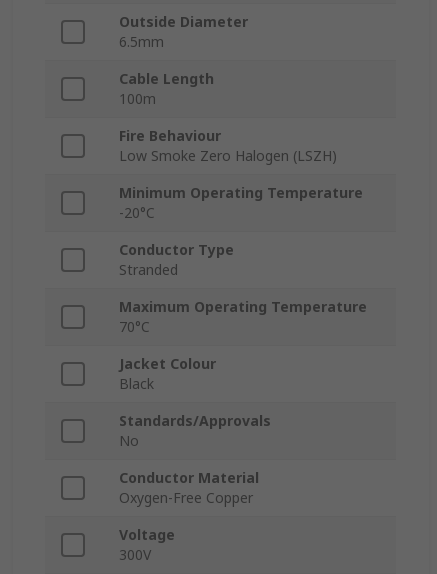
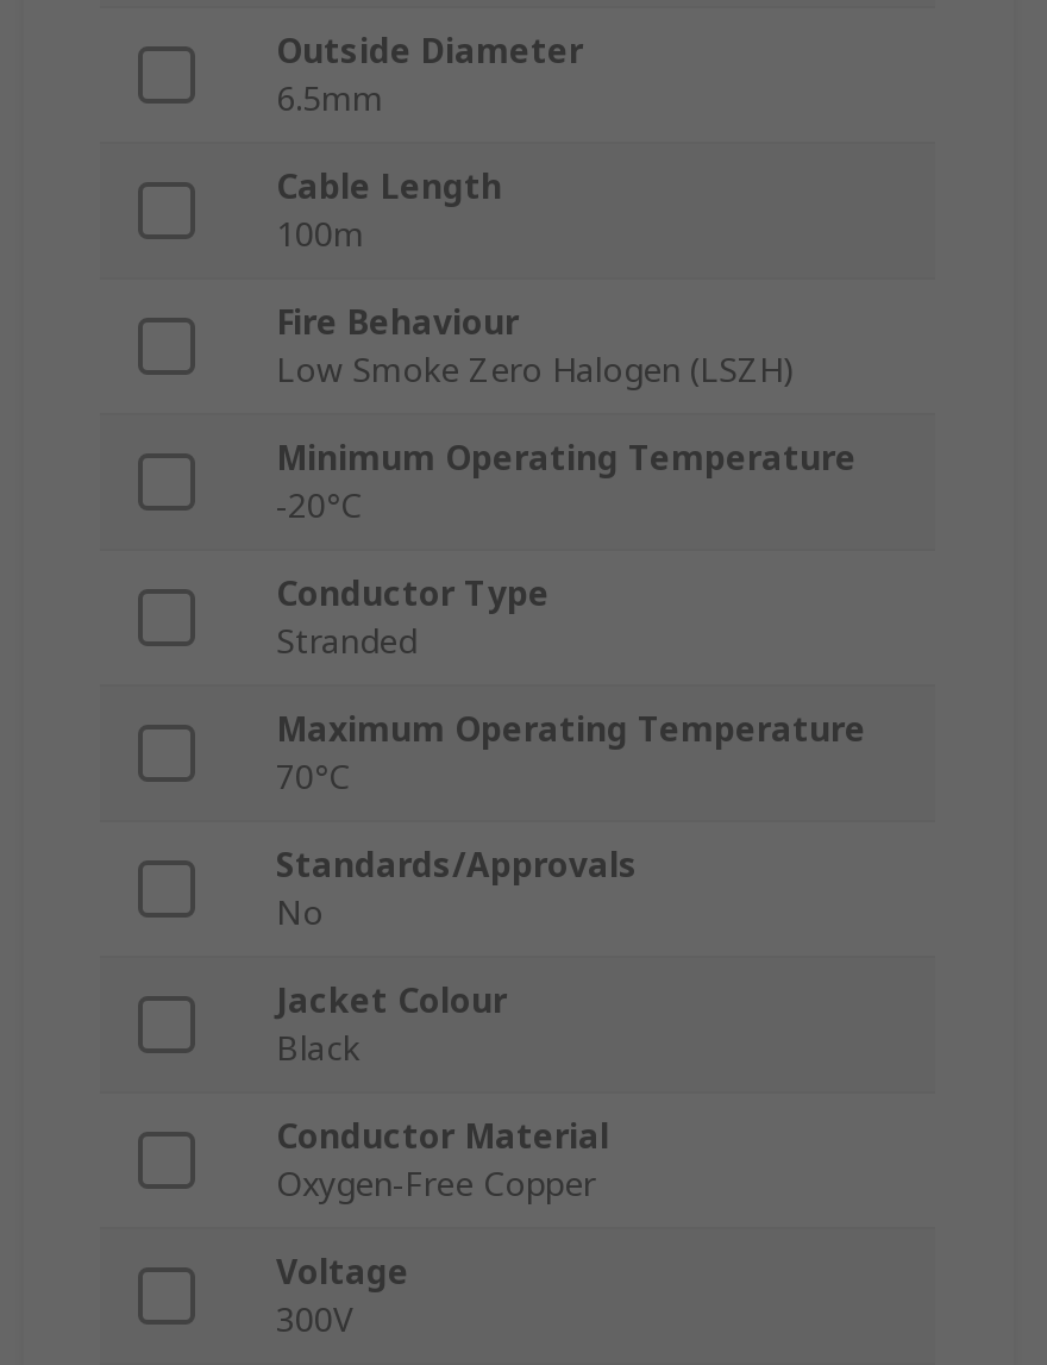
moved [119,354,216,393] -> [276,977,507,1069]: Jacket Colour | Black
moved [119,411,271,450] -> [276,841,638,934]: Standards/Approvals | No

